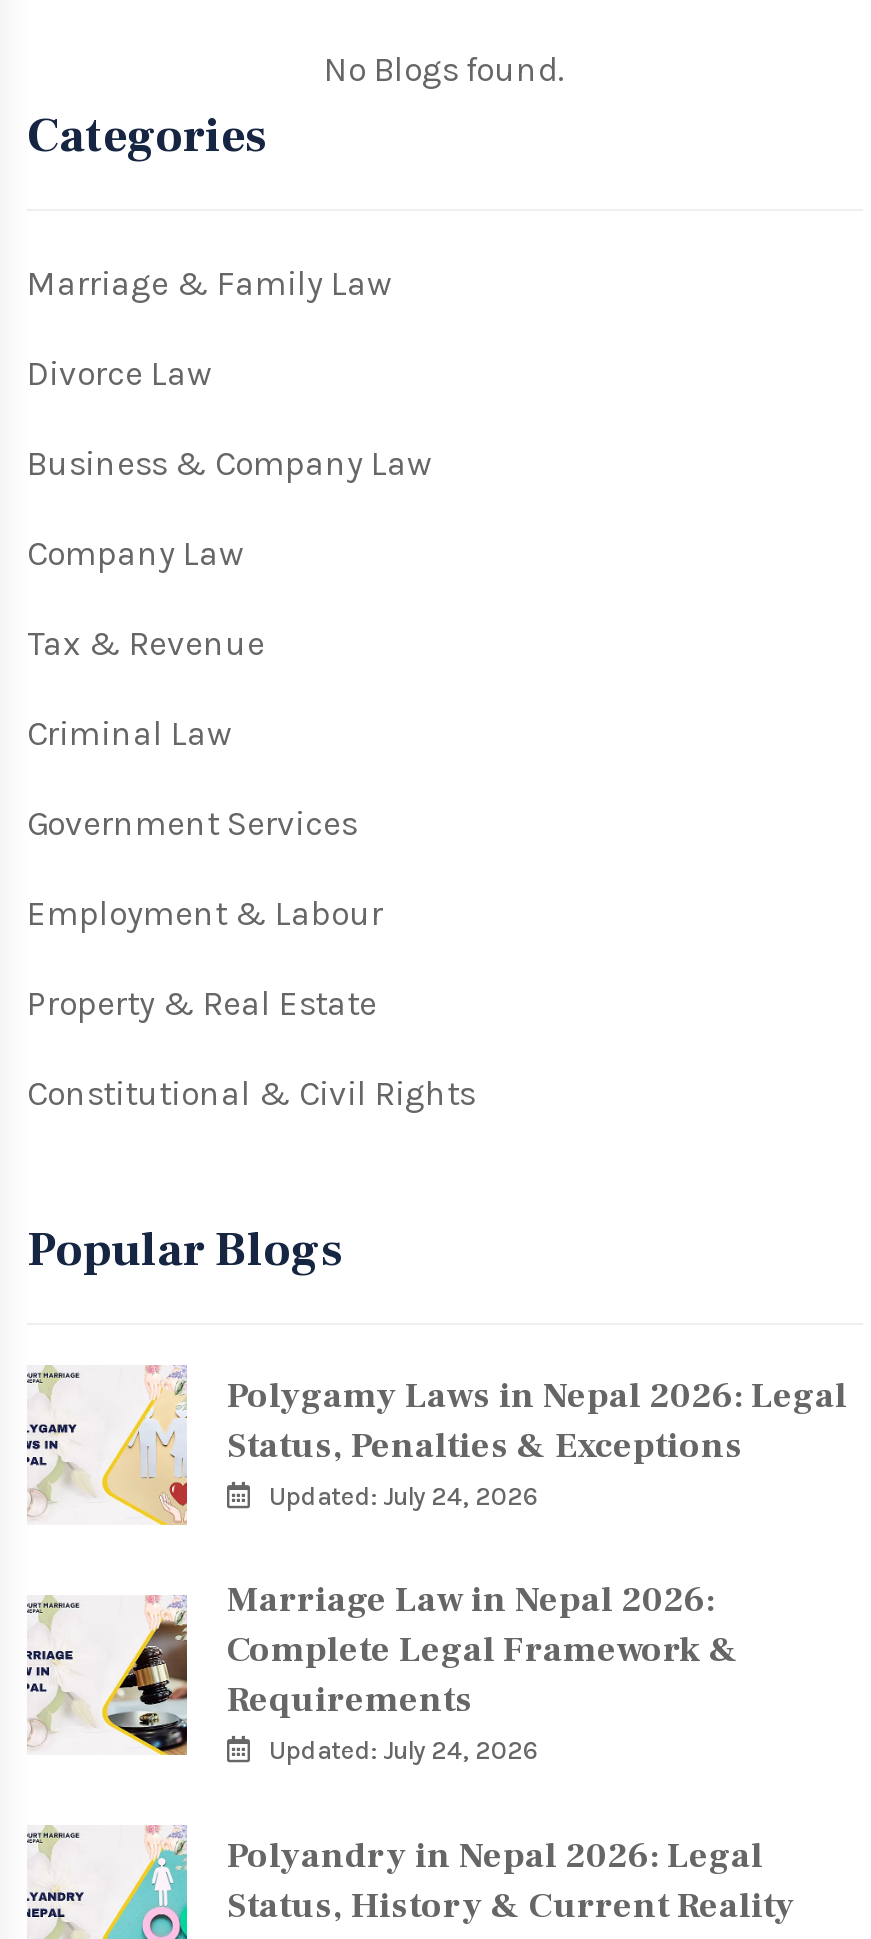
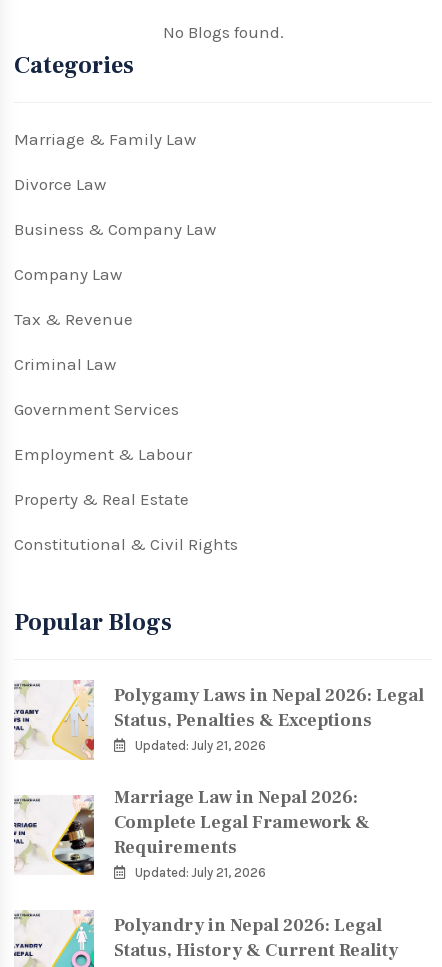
[269,1481,539,1511] Updated: July 24, 2026 -> [135,738,266,753] Updated: July 21, 2026
[269,1736,539,1766] Updated: July 24, 2026 -> [135,865,266,880] Updated: July 21, 2026

